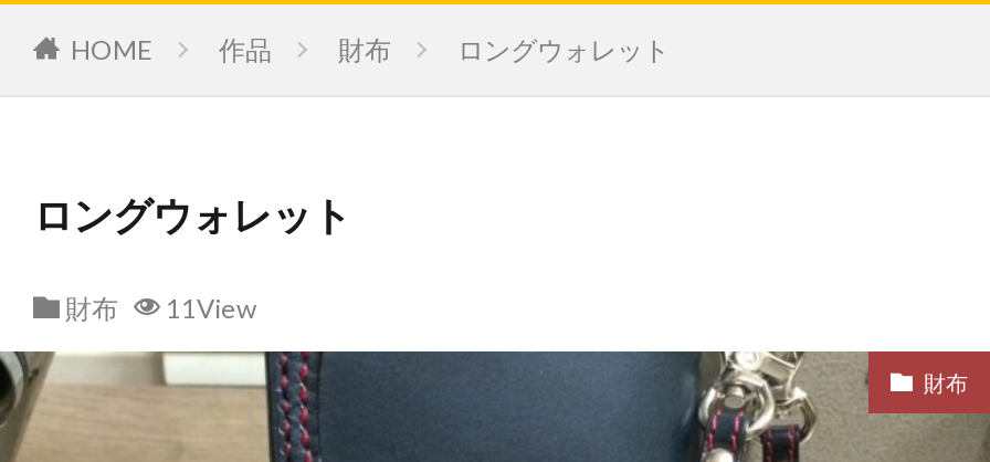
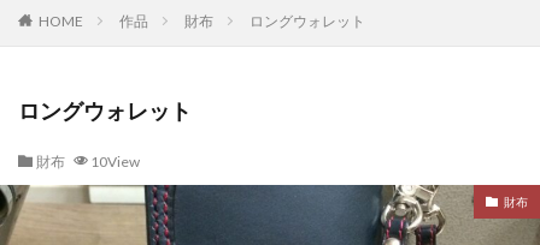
[65,292,256,325] 財布 11View -> [36,153,140,171] 財布 10View

